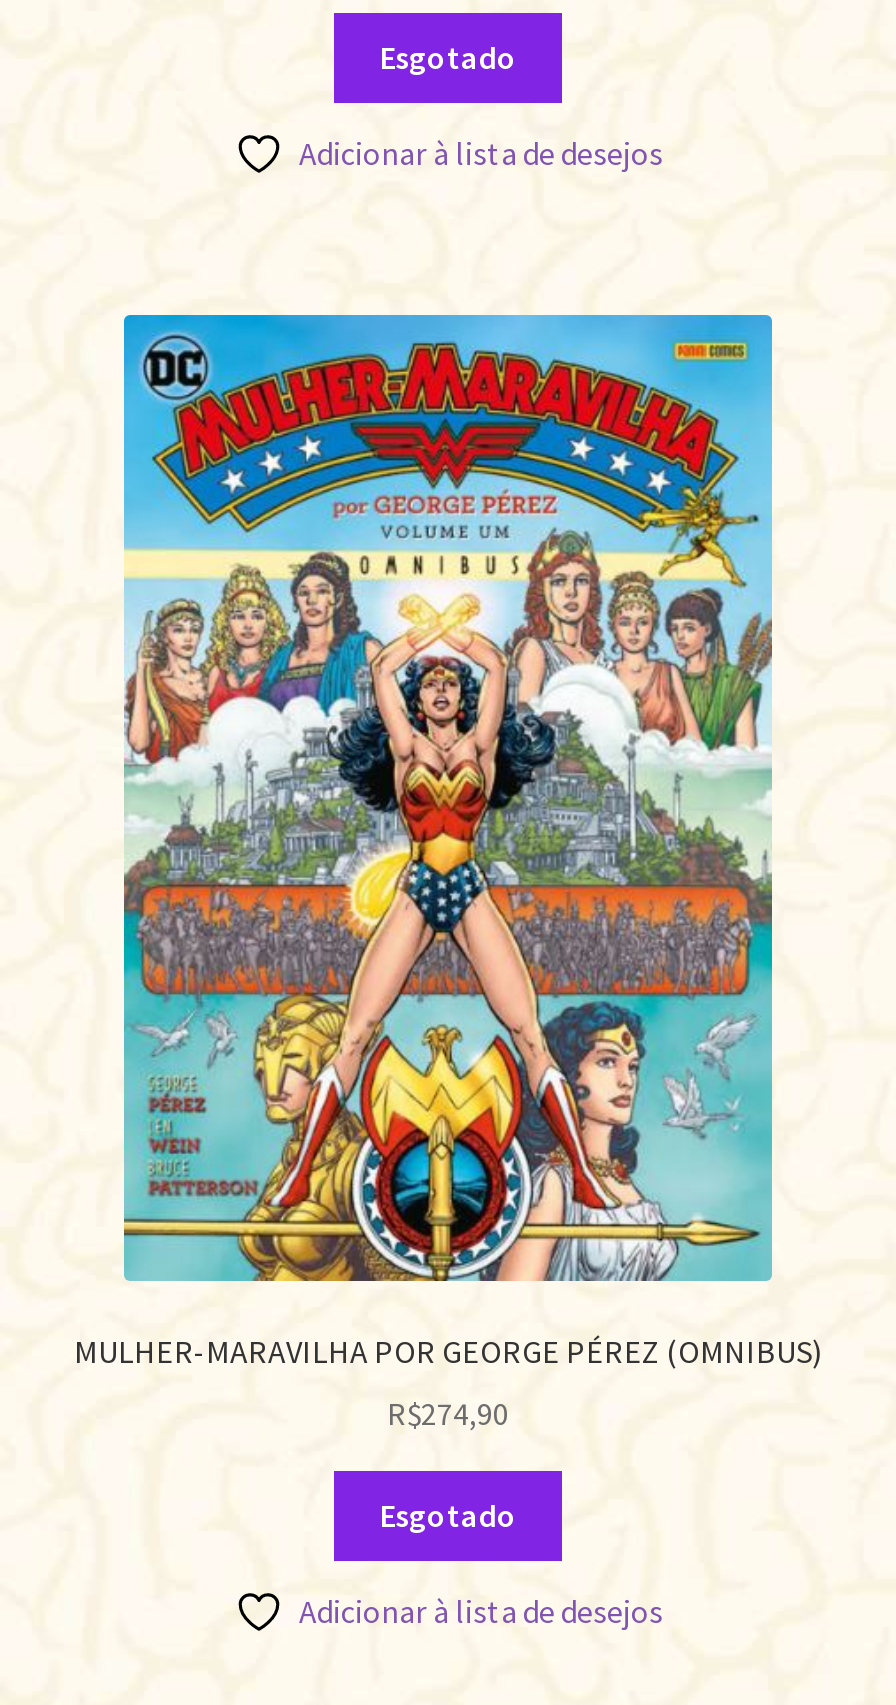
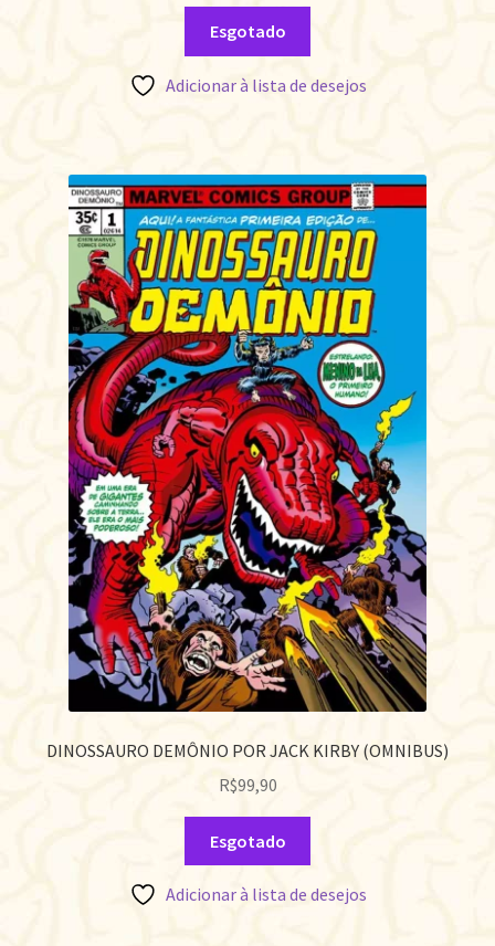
[74,312,822,1372] [image] | MULHER-MARAVILHA POR GEORGE PÉREZ (OMNIBUS) -> [46,174,449,762] [image] | DINOSSAURO DEMÔNIO POR JACK KIRBY (OMNIBUS)
[387,1393,509,1433] R$274,90 -> [218,773,277,795] R$99,90

